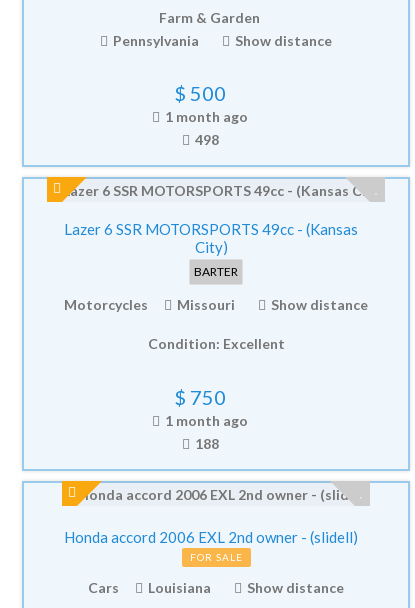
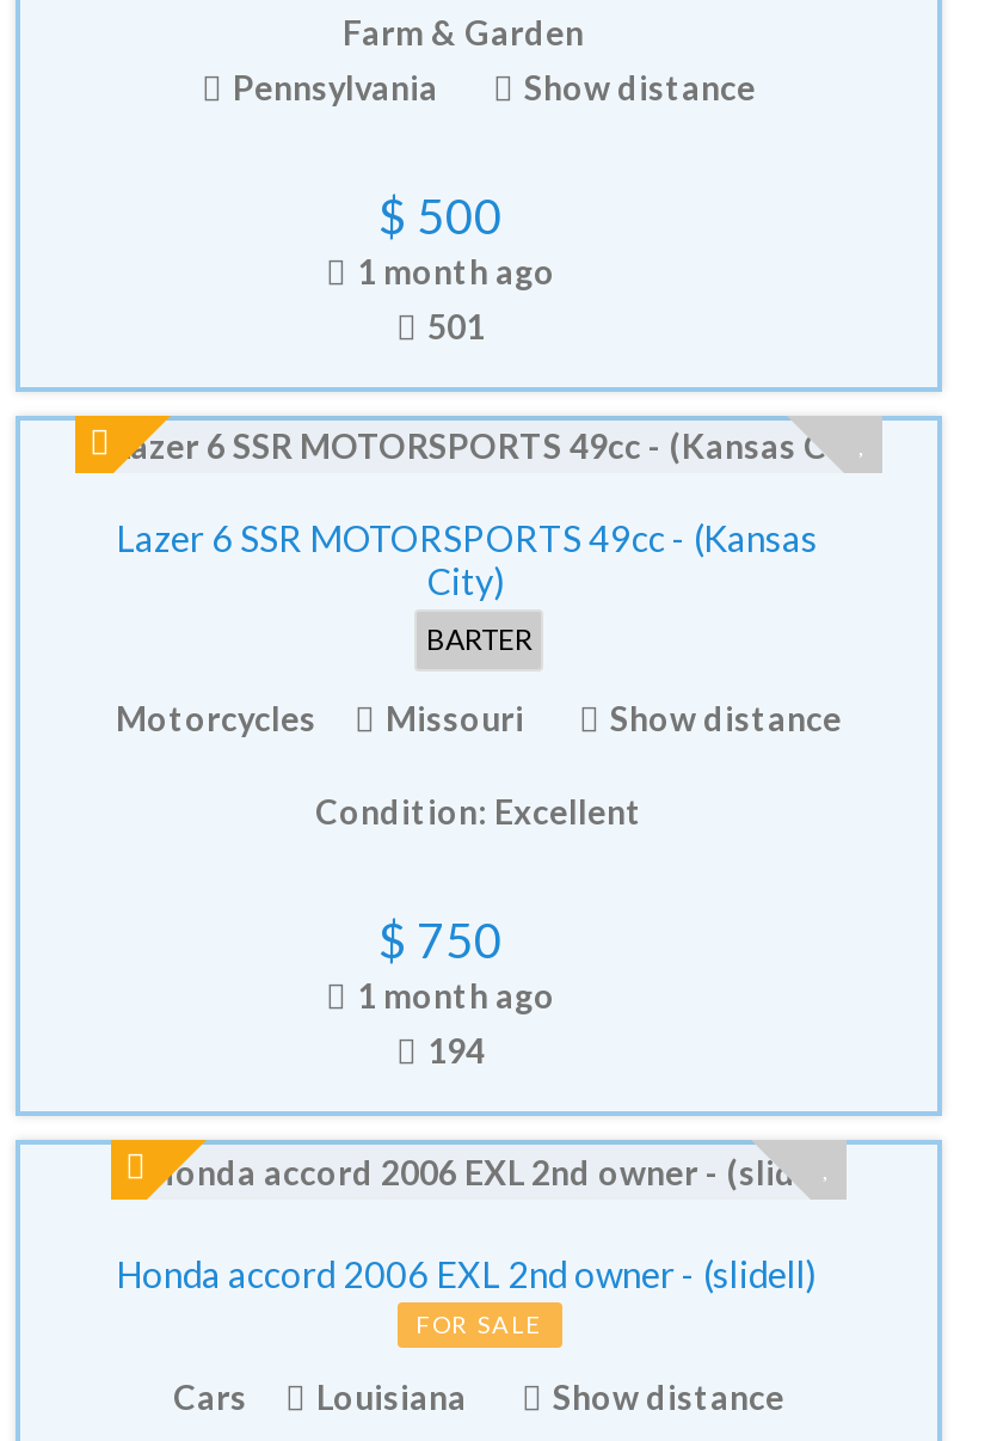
[194,131,218,148] 498 -> [427,304,485,345] 501
[194,435,218,452] 188 -> [427,1029,485,1070] 194

